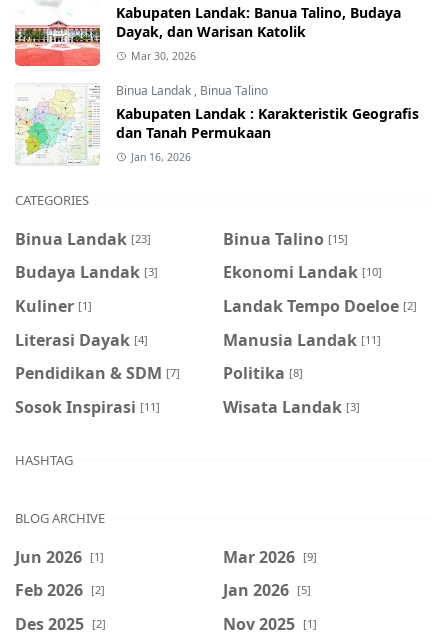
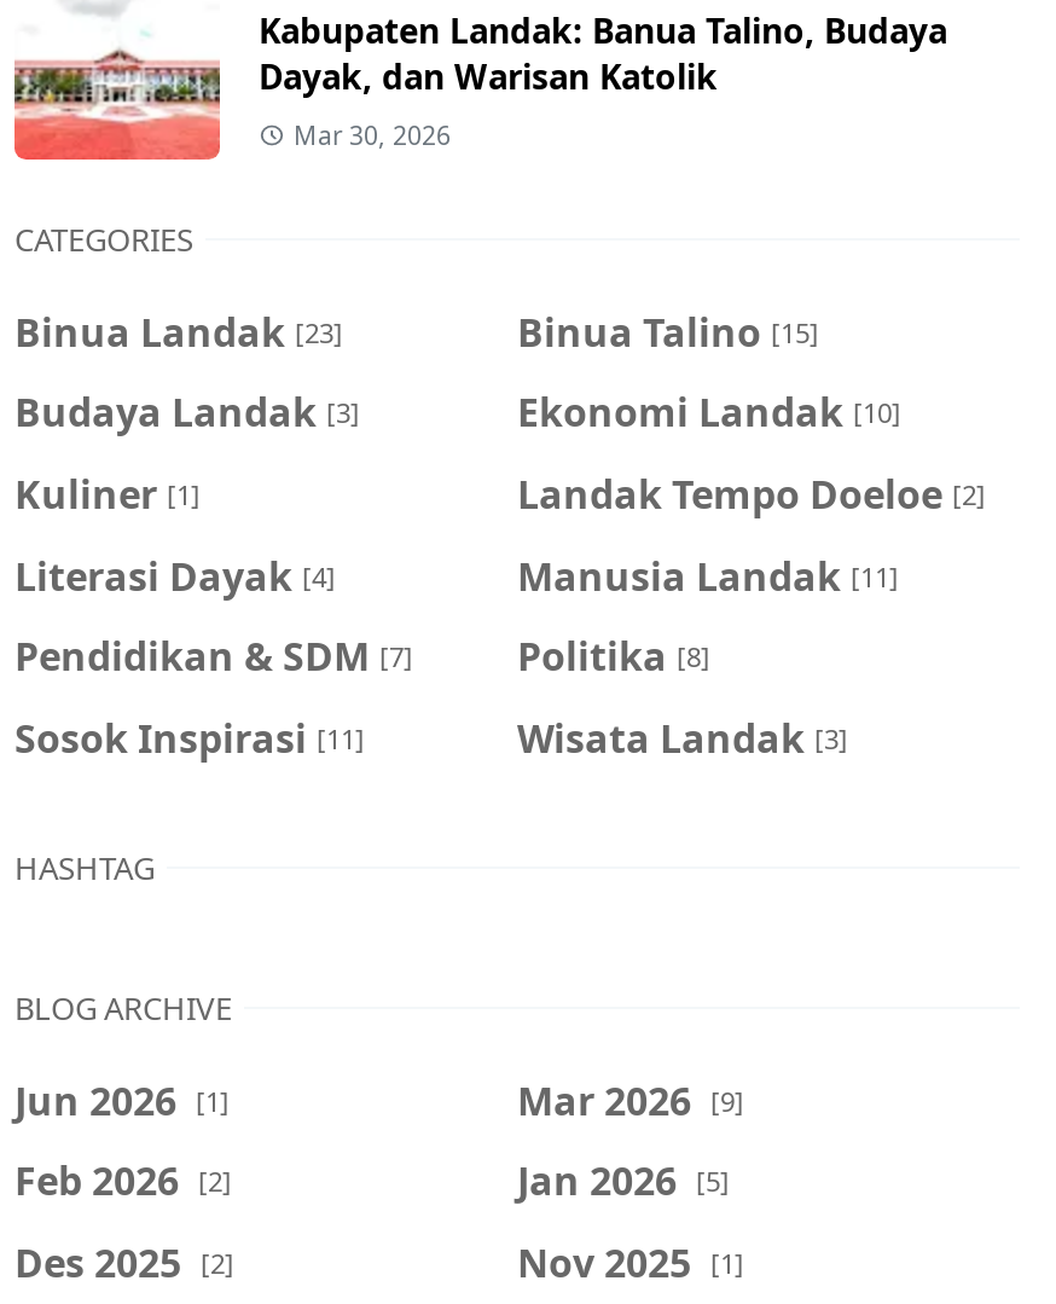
[15,82,419,165] [image] | Binua Landak, Binua Talino | Kabupaten Landak : Karakteristik Geografis | dan Tanah Permukaan | Jan 16, 2026 -> none

